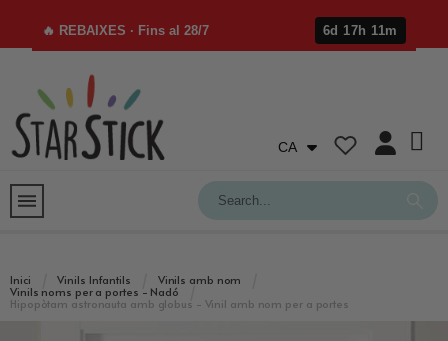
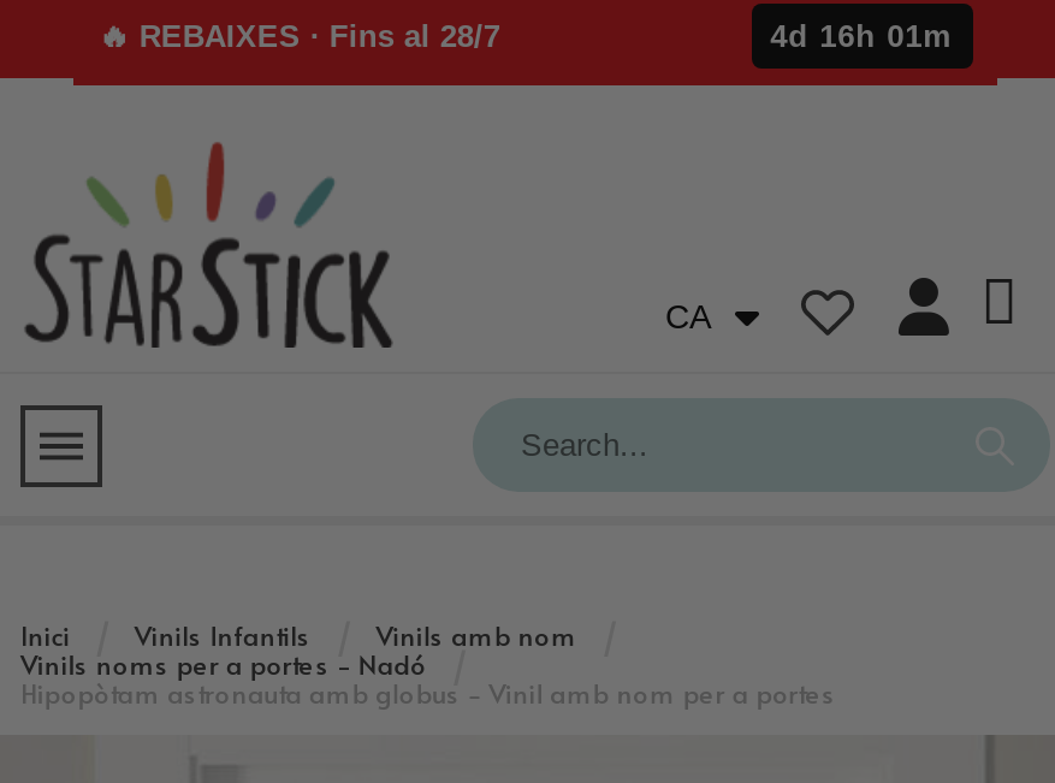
[323,22,398,37] 6d 17h 11m -> [770,17,953,53] 4d 16h 01m

